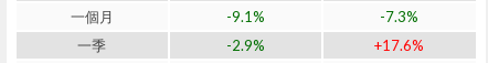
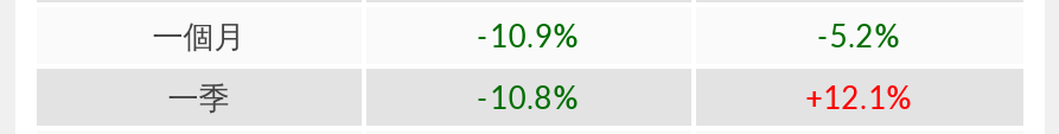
[226,8,265,25] -9.1% -> [477,17,579,55] -10.9%
[380,8,419,25] -7.3% -> [818,17,901,55] -5.2%
[226,36,265,54] -2.9% -> [477,78,579,116] -10.8%
[375,36,424,54] +17.6% -> [806,78,912,116] +12.1%

